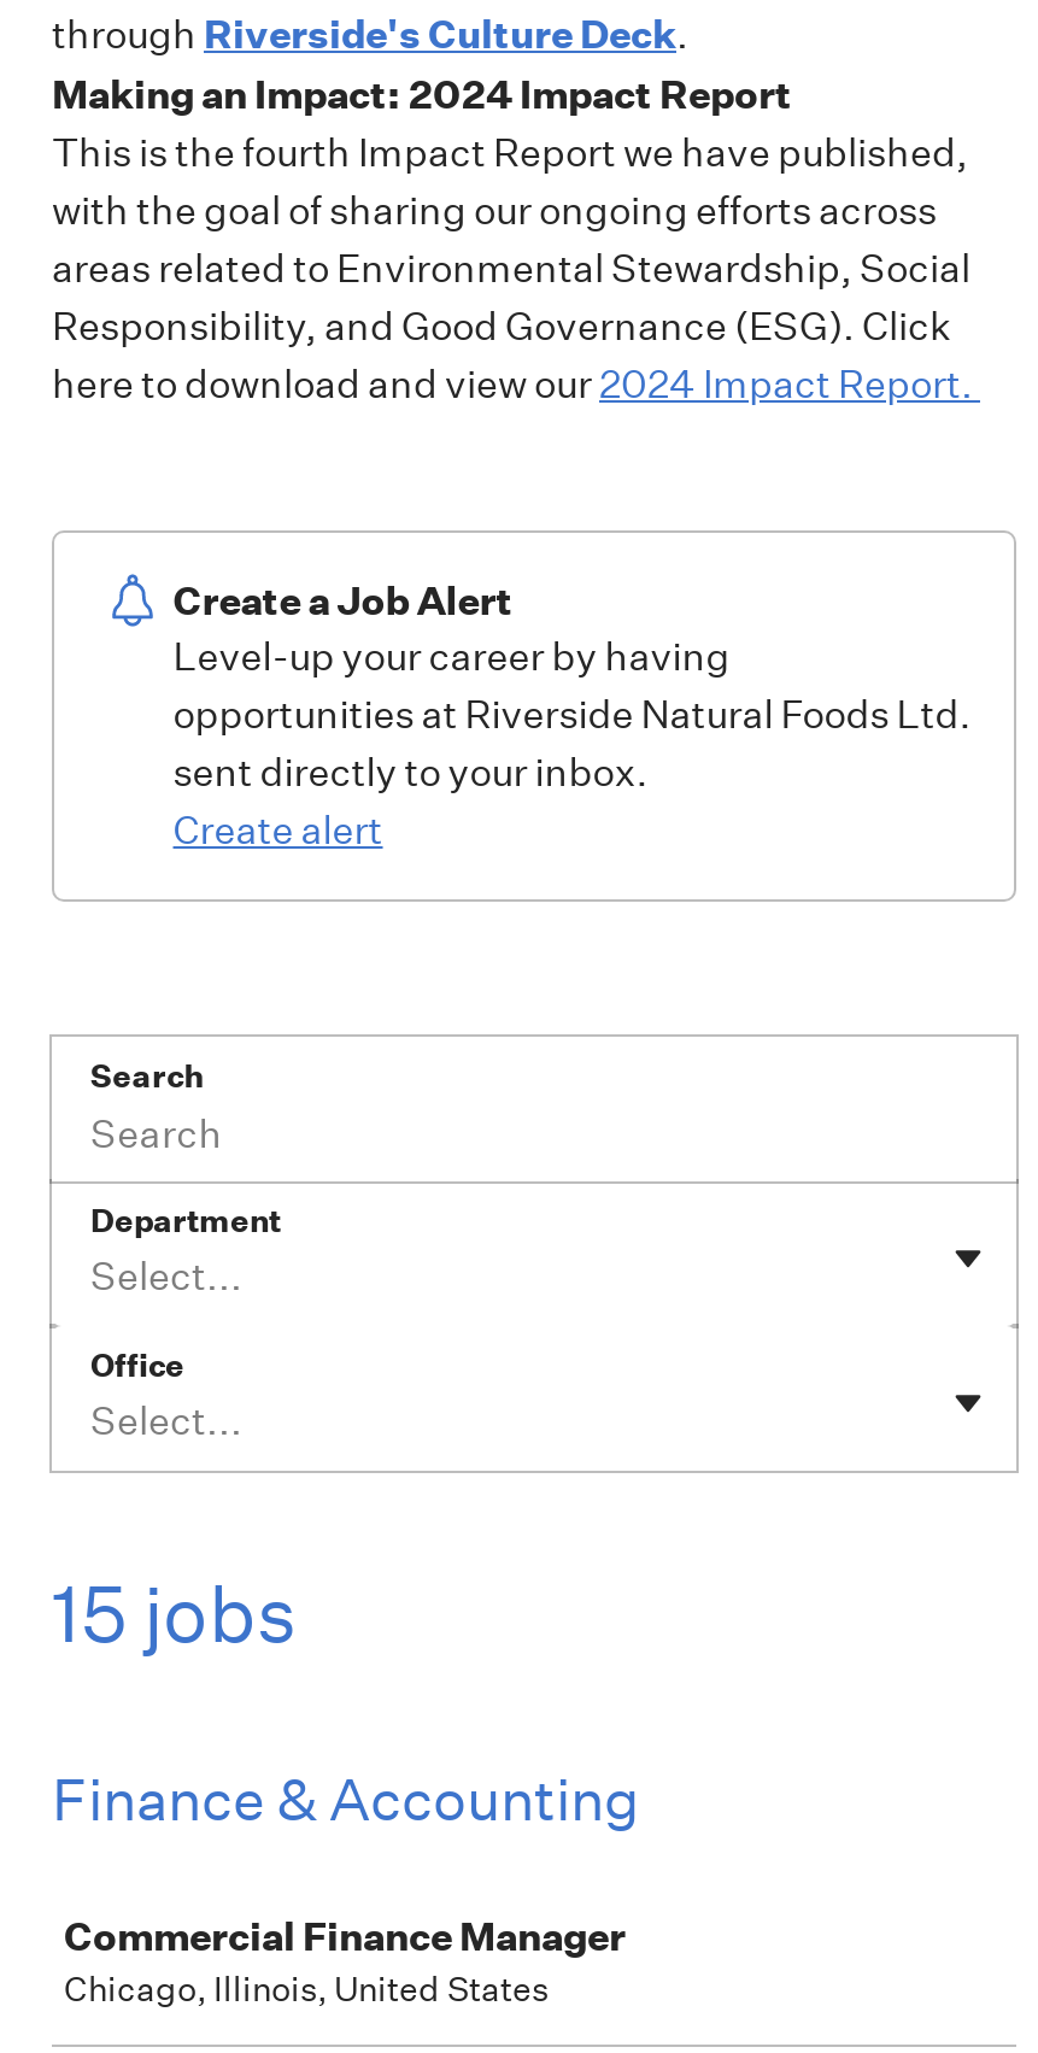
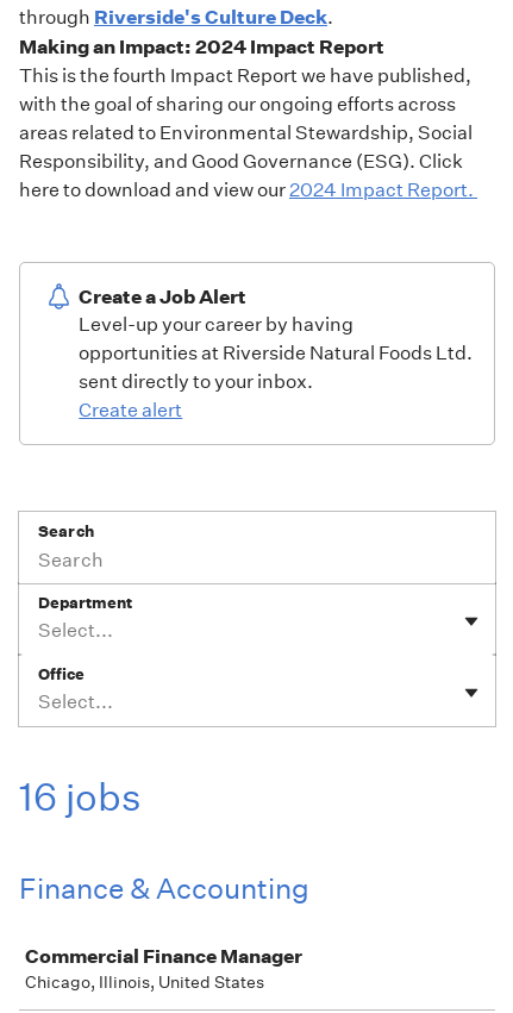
[52,1567,298,1661] 15 jobs -> [19,774,142,820] 16 jobs

